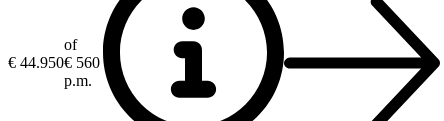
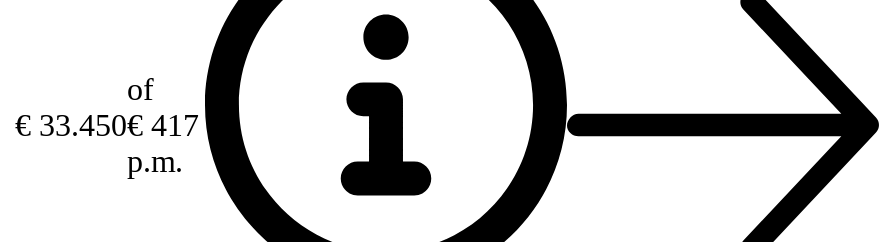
[8,54,64,71] € 44.950 -> [15,107,127,141] € 33.450
[64,54,100,71] € 560 -> [127,107,199,141] € 417

